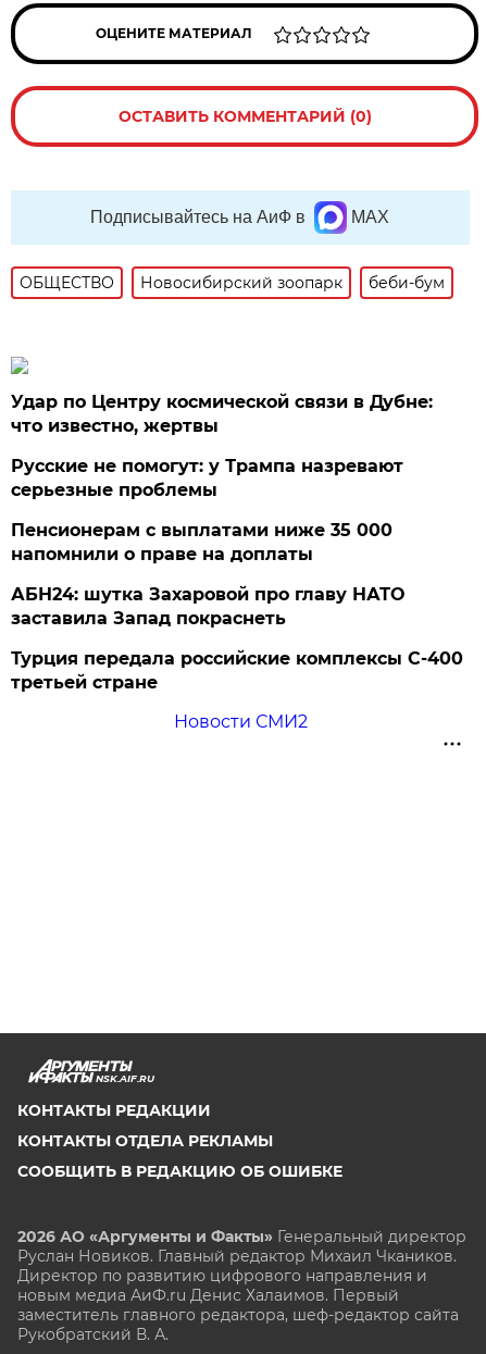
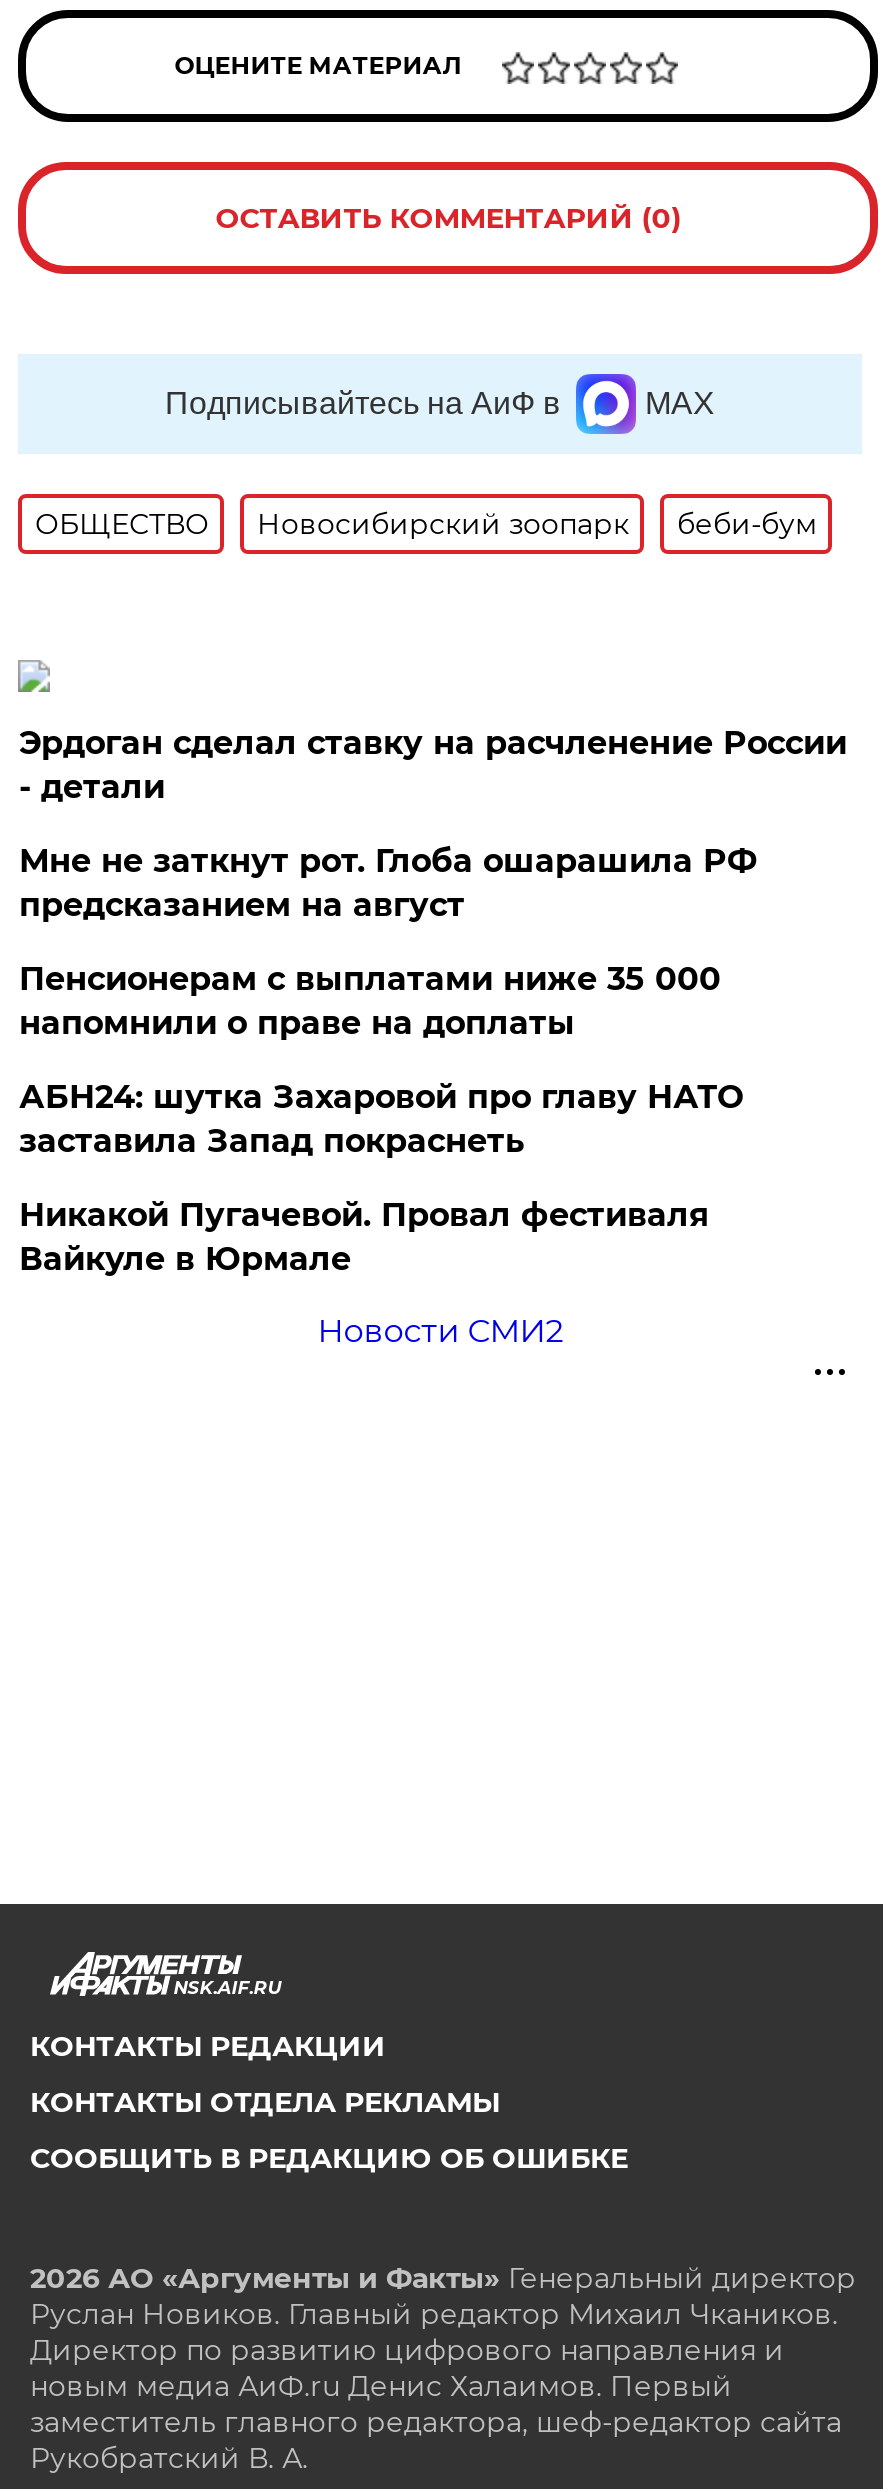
[11,392,433,436] Удар по Центру космической связи в Дубне: | что известно, жертвы -> [19,724,847,806] Эрдоган сделал ставку на расчленение России | - детали
[11,456,404,500] Русские не помогут: у Трампа назревают | серьезные проблемы -> [19,842,757,924] Мне не заткнут рот. Глоба ошарашила РФ | предсказанием на август
[11,648,464,693] Турция передала российские комплексы С-400 | третьей стране -> [19,1196,709,1278] Никакой Пугачевой. Провал фестиваля | Вайкуле в Юрмале

